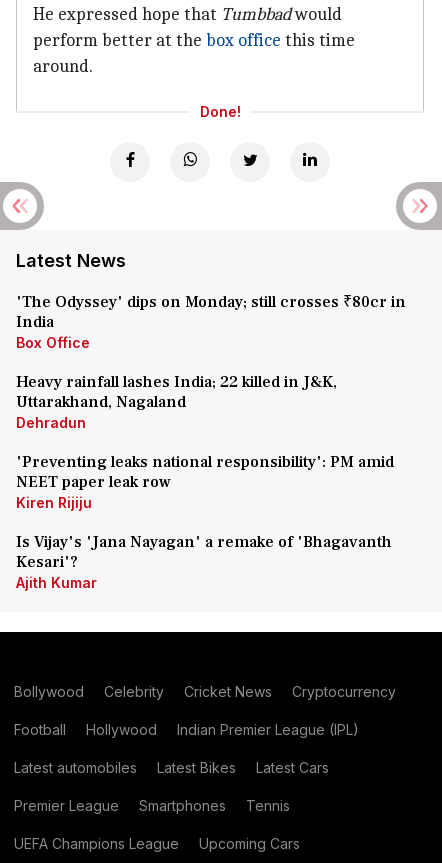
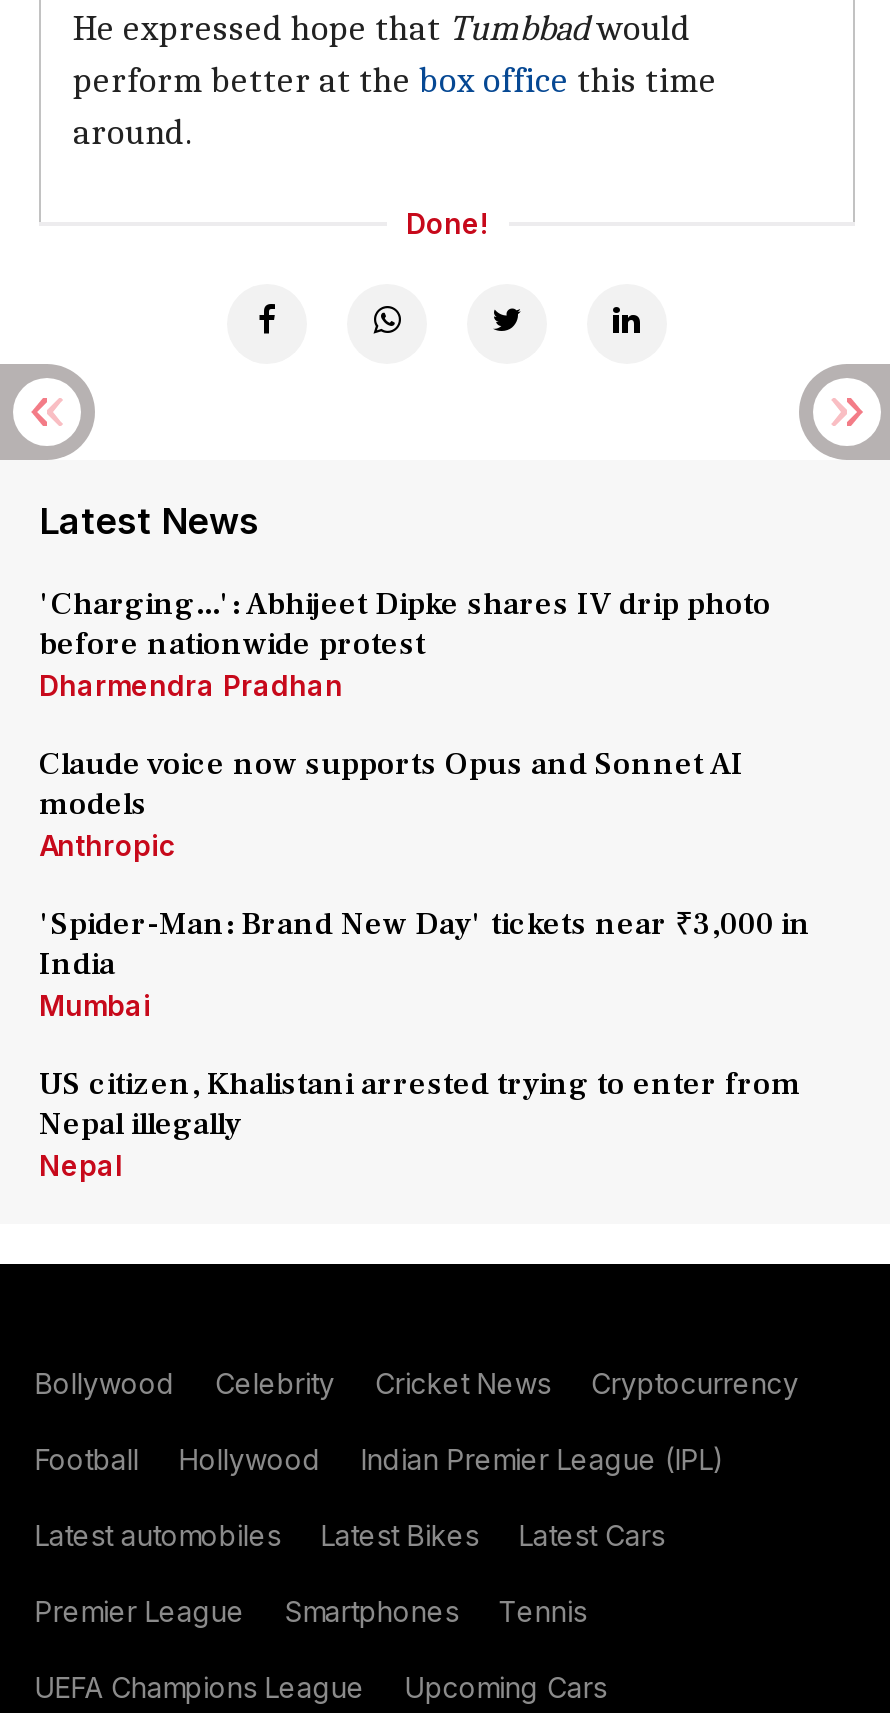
[16,292,406,312] 'The Odyssey' dips on Monday; still crosses ₹80cr in -> [39,584,811,944] 'Charging...': Abhijeet Dipke shares IV drip photo | before nationwide protest | Dharmendra Pradhan | Claude voice now supports Opus and Sonnet AI | models | Anthropic | 'Spider-Man: Brand New Day' tickets near ₹3,000 in
moved [16,312,54,332] -> [39,944,115,984]: India
[16,334,394,591] Box Office | Heavy rainfall lashes India; 22 killed in J&K, | Uttarakhand, Nagaland | Dehradun | 'Preventing leaks national responsibility': PM amid | NEET paper leak row | Kiren Rijiju | Is Vijay's 'Jana Nayagan' a remake of 'Bhagavanth | Kesari'? | Ajith Kumar -> [39,988,801,1182] Mumbai | US citizen, Khalistani arrested trying to enter from | Nepal illegally | Nepal

